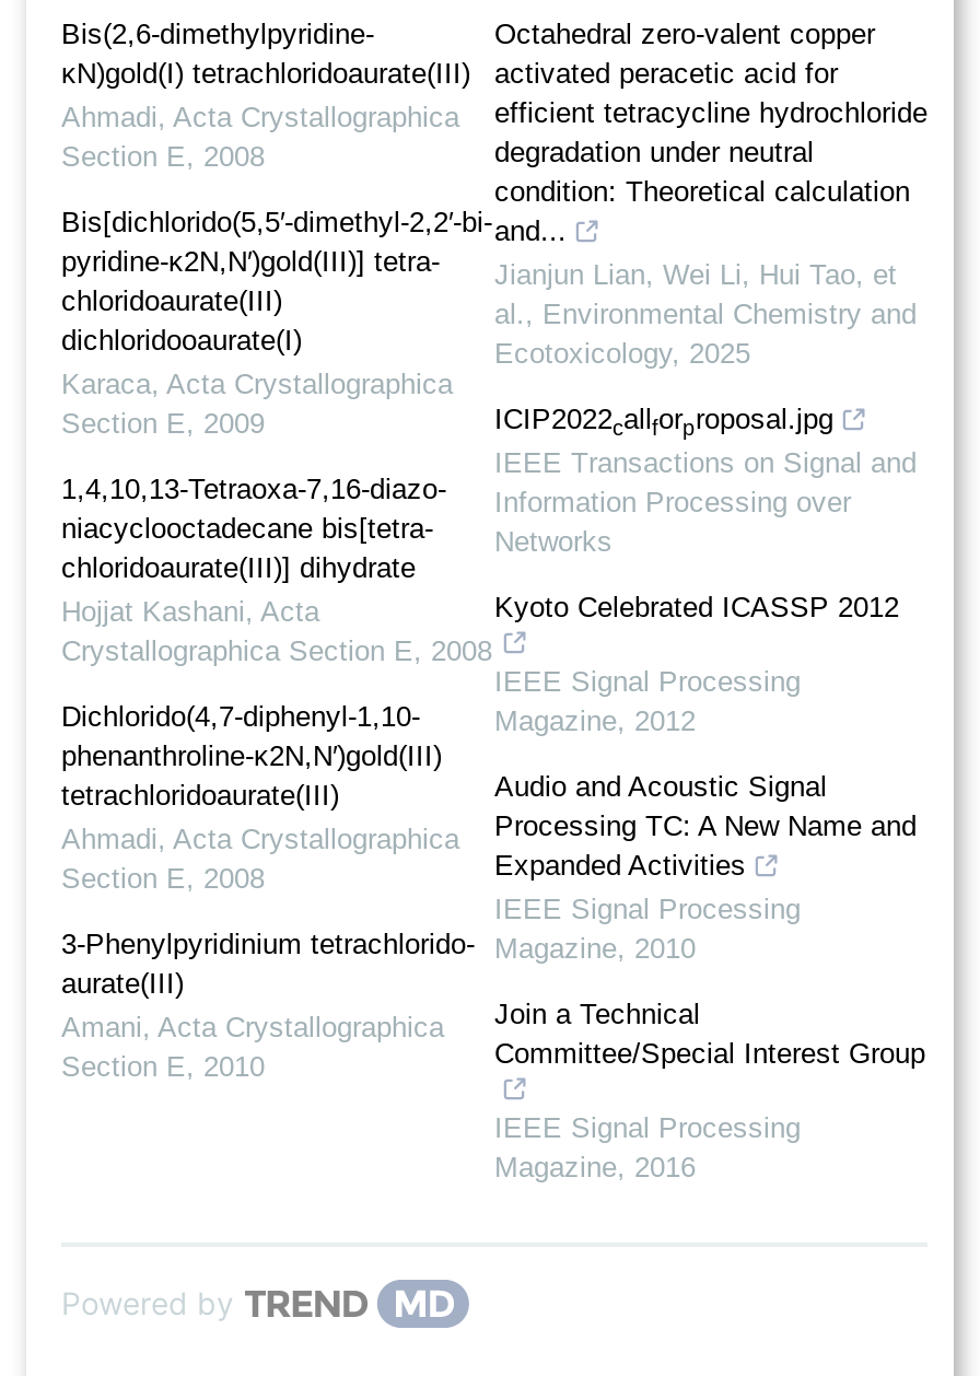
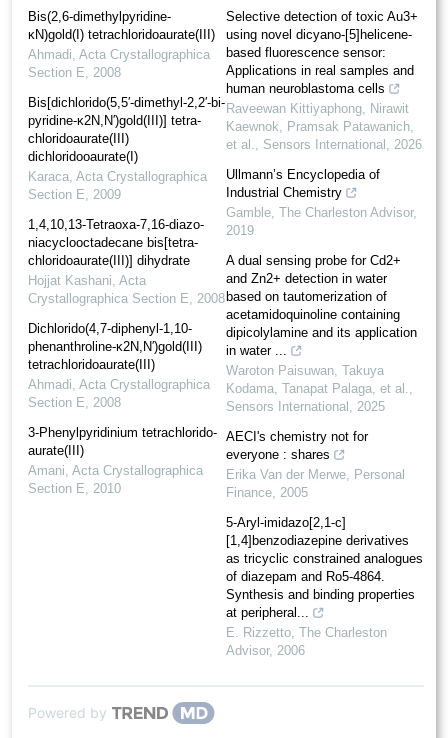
[494,18,927,1184] Octahedral zero-valent copper | activated peracetic acid for | efficient tetracycline hydrochloride | degradation under neutral | condition: Theoretical calculation | and... | Jianjun Lian, Wei Li, Hui Tao, et | al., Environmental Chemistry and | Ecotoxicology, 2025 | ICIP2022callforproposal.jpg | IEEE Transactions on Signal and | Information Processing over | Networks | Kyoto Celebrated ICASSP 2012 | IEEE Signal Processing | Magazine, 2012 | Audio and Acoustic Signal | Processing TC: A New Name and | Expanded Activities | IEEE Signal Processing | Magazine, 2010 | Join a Technical | Committee/Special Interest Group | IEEE Signal Processing | Magazine, 2016 -> [226,9,423,658] Selective detection of toxic Au3+ | using novel dicyano-[5]helicene- | based fluorescence sensor: | Applications in real samples and | human neuroblastoma cells | Raveewan Kittiyaphong, Nirawit | Kaewnok, Pramsak Patawanich, | et al., Sensors International, 2026 | Ullmann’s Encyclopedia of | Industrial Chemistry | Gamble, The Charleston Advisor, | 2019 | A dual sensing probe for Cd2+ | and Zn2+ detection in water | based on tautomerization of | acetamidoquinoline containing | dipicolylamine and its application | in water ... | Waroton Paisuwan, Takuya | Kodama, Tanapat Palaga, et al., | Sensors International, 2025 | AECI's chemistry not for | everyone : shares | Erika Van der Merwe, Personal | Finance, 2005 | 5-Aryl-imidazo[2,1-c] | [1,4]benzodiazepine derivatives | as tricyclic constrained analogues | of diazepam and Ro5-4864. | Synthesis and binding properties | at peripheral... | E. Rizzetto, The Charleston | Advisor, 2006

